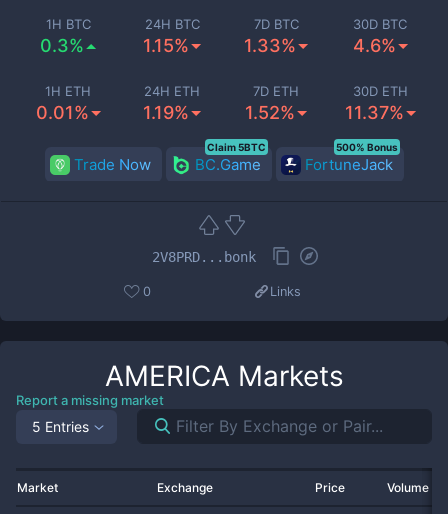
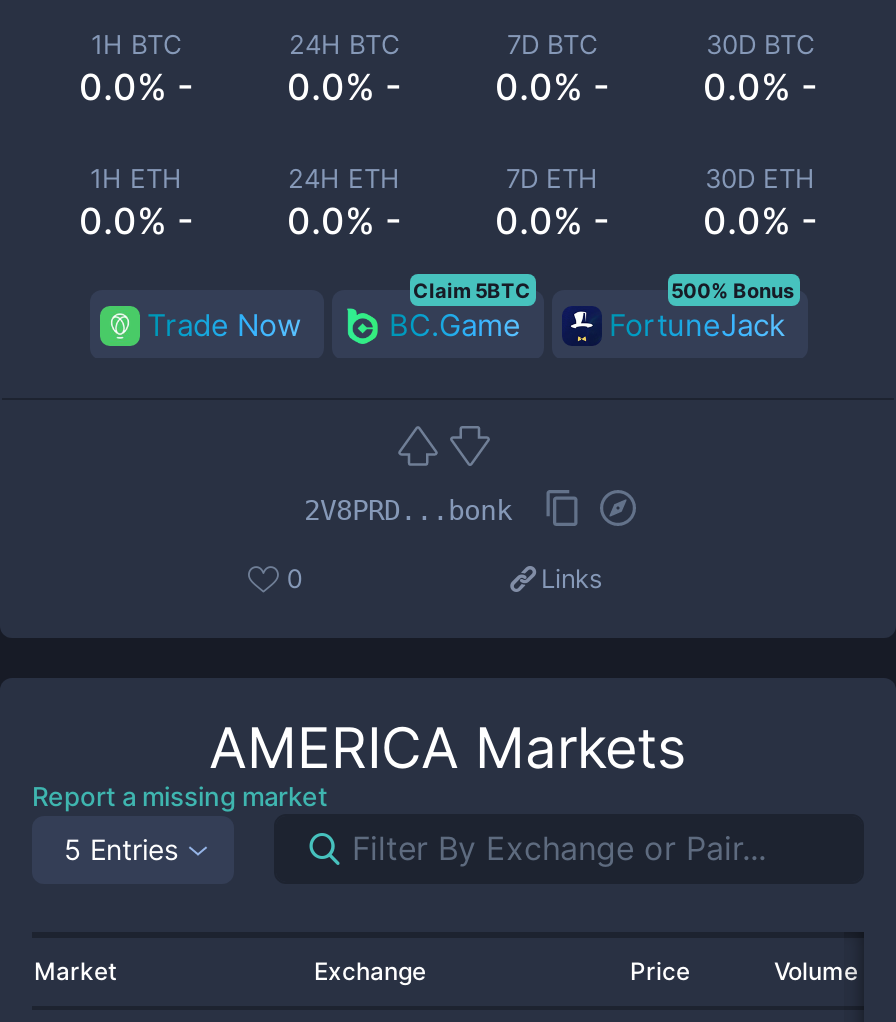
[40,35,84,56] 0.3% -> [79,66,193,108] 0.0% -
[143,35,189,56] 1.15% -> [287,66,401,108] 0.0% -
[244,35,296,56] 1.33% -> [495,66,609,108] 0.0% -
[352,35,395,56] 4.6% -> [703,66,817,108] 0.0% -
[35,102,88,123] 0.01% -> [79,200,193,242] 0.0% -
[143,102,189,123] 1.19% -> [287,200,401,242] 0.0% -
[245,102,295,123] 1.52% -> [495,200,609,242] 0.0% -
[344,102,403,123] 11.37% -> [703,200,817,242] 0.0% -

